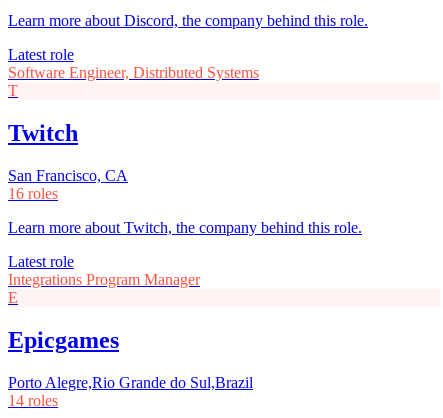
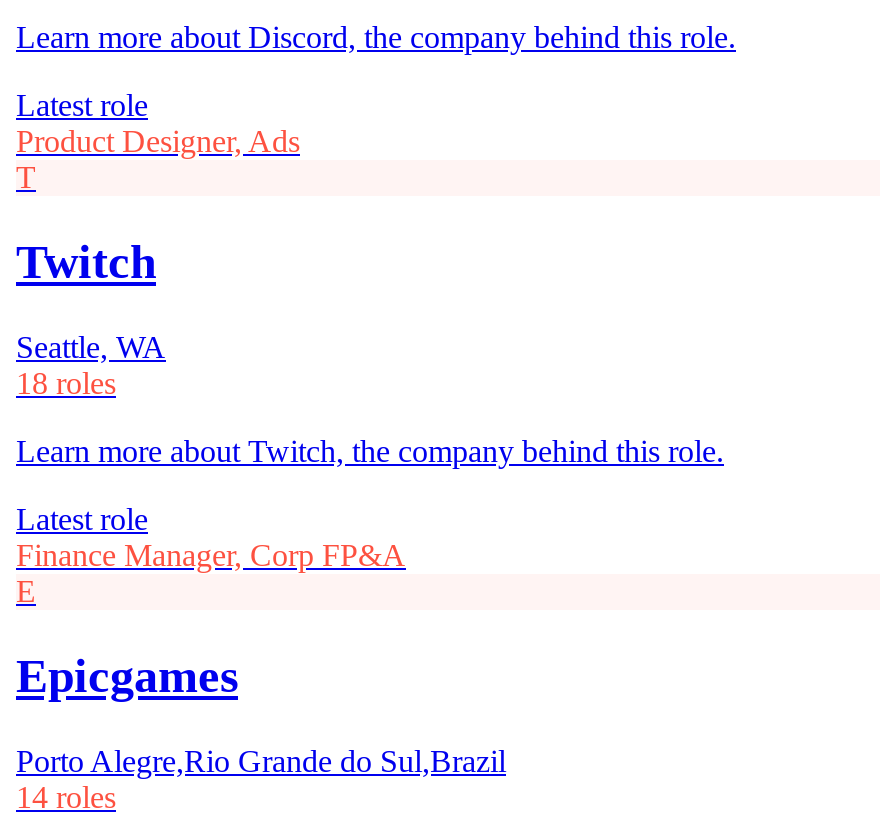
[8,64,259,81] Software Engineer, Distributed Systems -> [16,124,300,158] Product Designer, Ads
[8,167,128,202] San Francisco, CA | 16 roles -> [16,330,166,400] Seattle, WA | 18 roles
[8,271,200,288] Integrations Program Manager -> [16,538,406,572] Finance Manager, Corp FP&A

